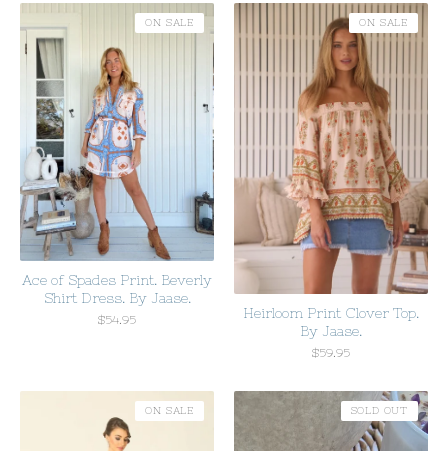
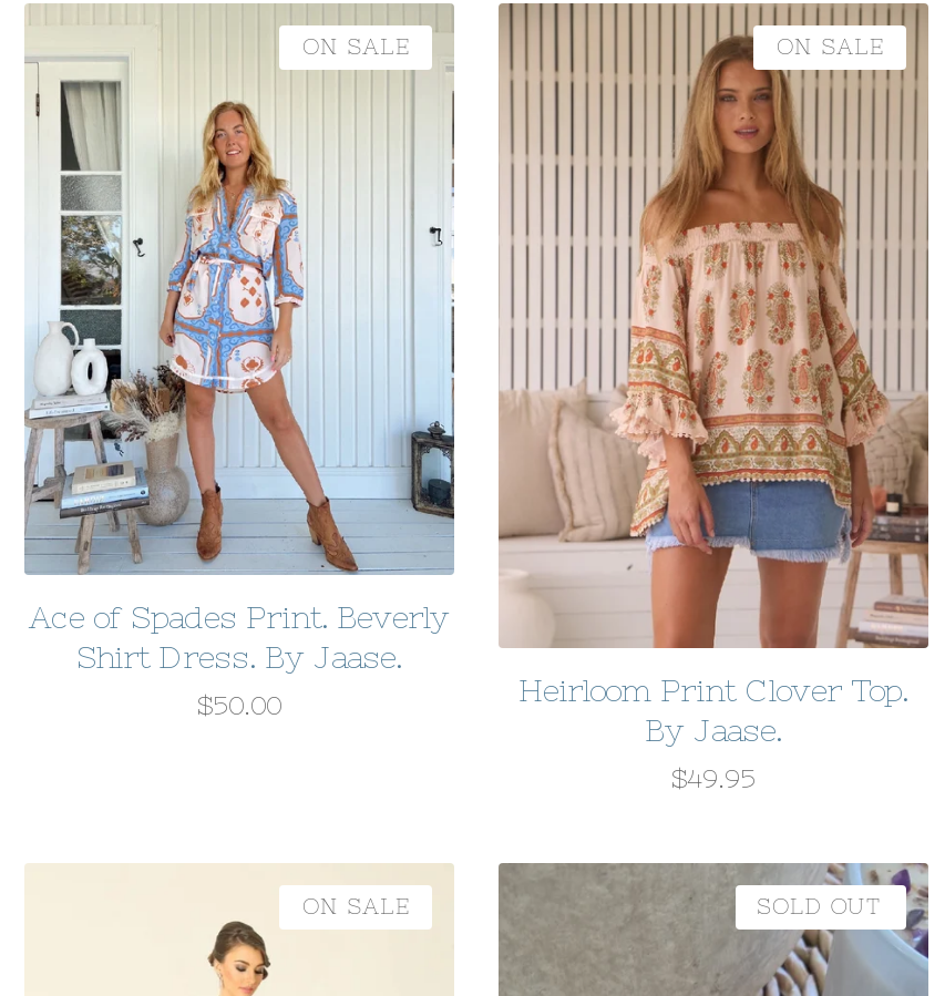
[98,313,136,327] $54.95 -> [197,691,281,722] $50.00
[312,346,350,360] $59.95 -> [671,763,756,794] $49.95

